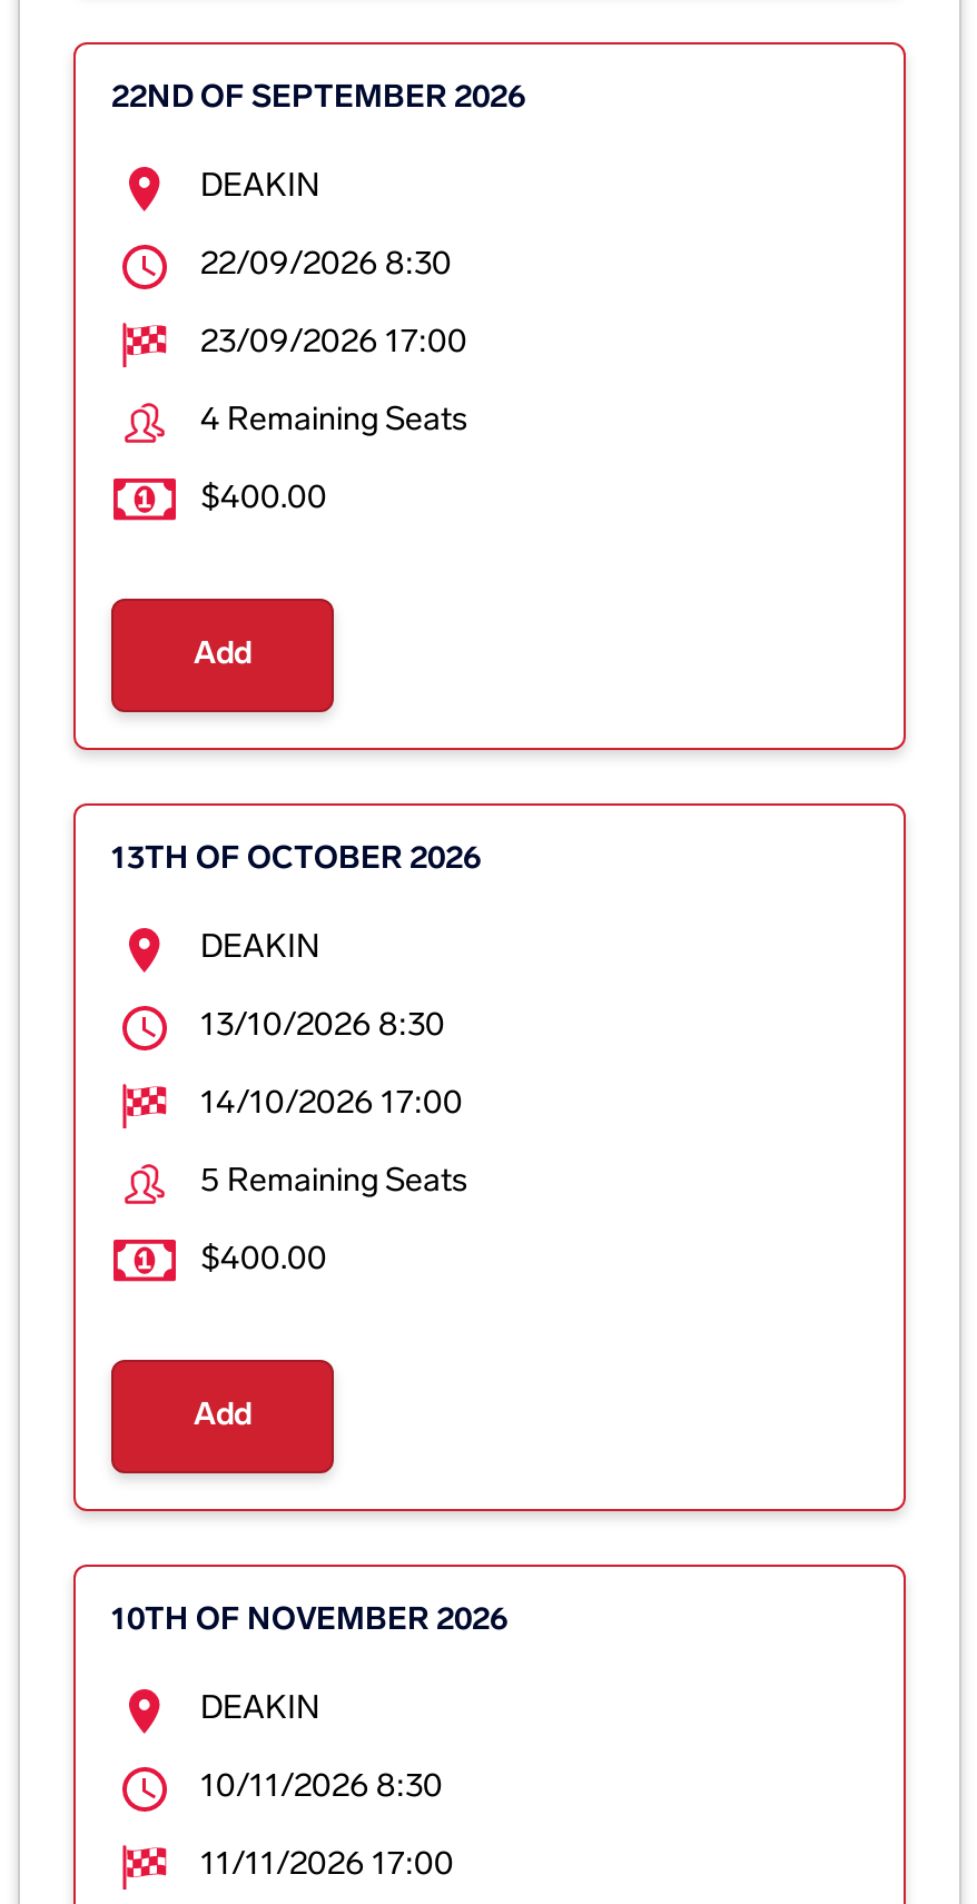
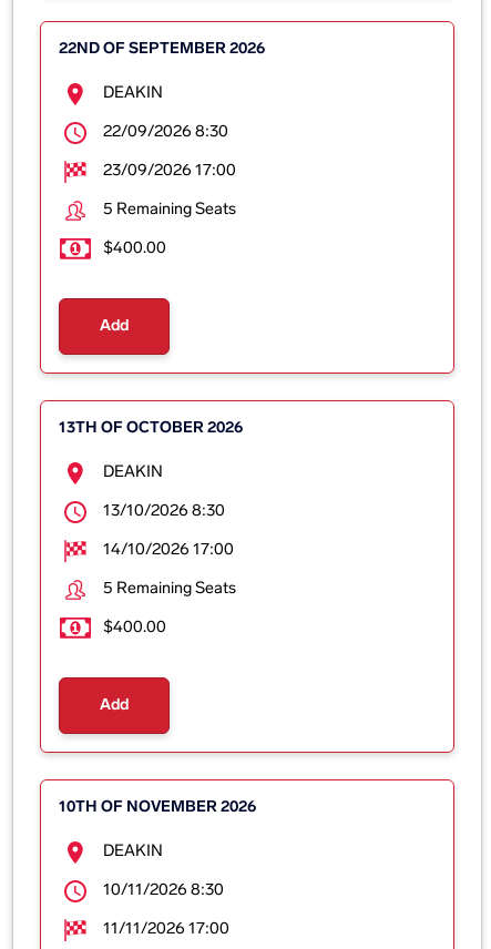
[200,404,467,437] 4 Remaining Seats -> [103,201,236,218] 5 Remaining Seats

